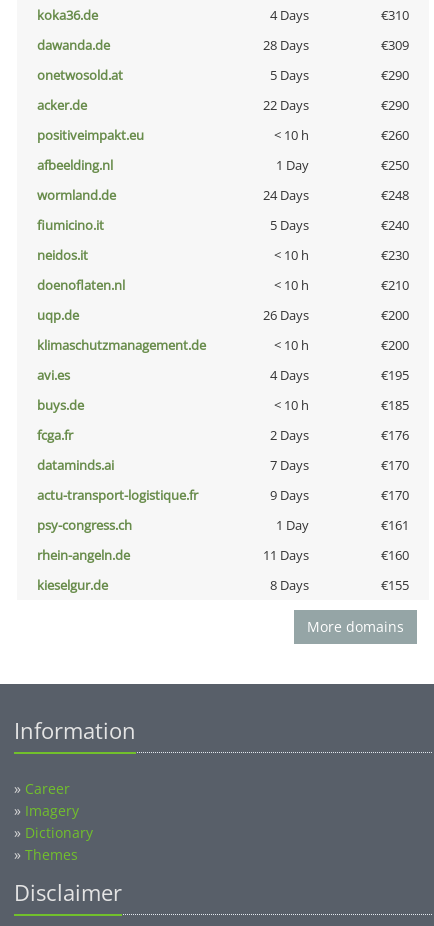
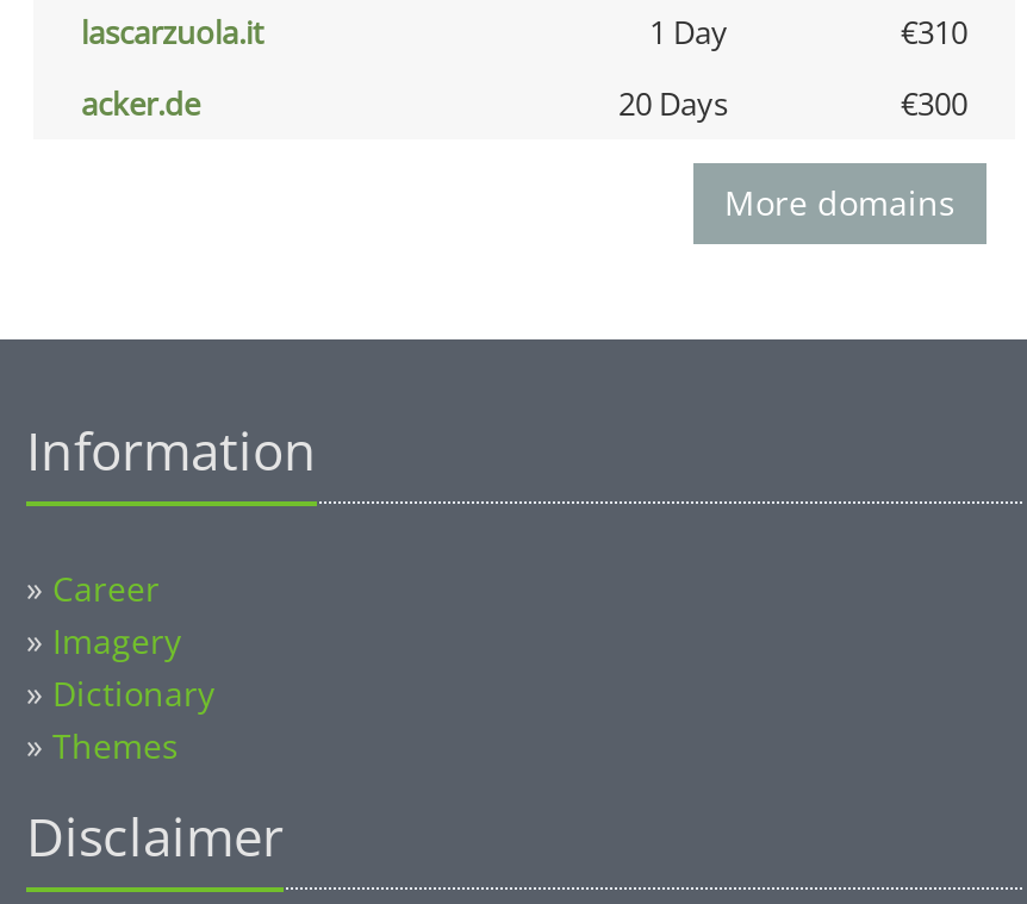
[37,6,308,24] koka36.de | 4 Days -> [81,11,728,54] lascarzuola.it | 1 Day
[37,36,409,84] dawanda.de | 28 Days | €309 | onetwosold.at | 5 Days | €290 -> none
[37,96,409,594] 22 Days | €290 | positiveimpakt.eu | < 10 h | €260 | afbeelding.nl | 1 Day | €250 | wormland.de | 24 Days | €248 | fiumicino.it | 5 Days | €240 | neidos.it | < 10 h | €230 | doenoflaten.nl | < 10 h | €210 | uqp.de | 26 Days | €200 | klimaschutzmanagement.de | < 10 h | €200 | avi.es | 4 Days | €195 | buys.de | < 10 h | €185 | fcga.fr | 2 Days | €176 | dataminds.ai | 7 Days | €170 | actu-transport-logistique.fr | 9 Days | €170 | psy-congress.ch | 1 Day | €161 | rhein-angeln.de | 11 Days | €160 | kieselgur.de | 8 Days | €155 -> [618,82,967,125] 20 Days | €300

